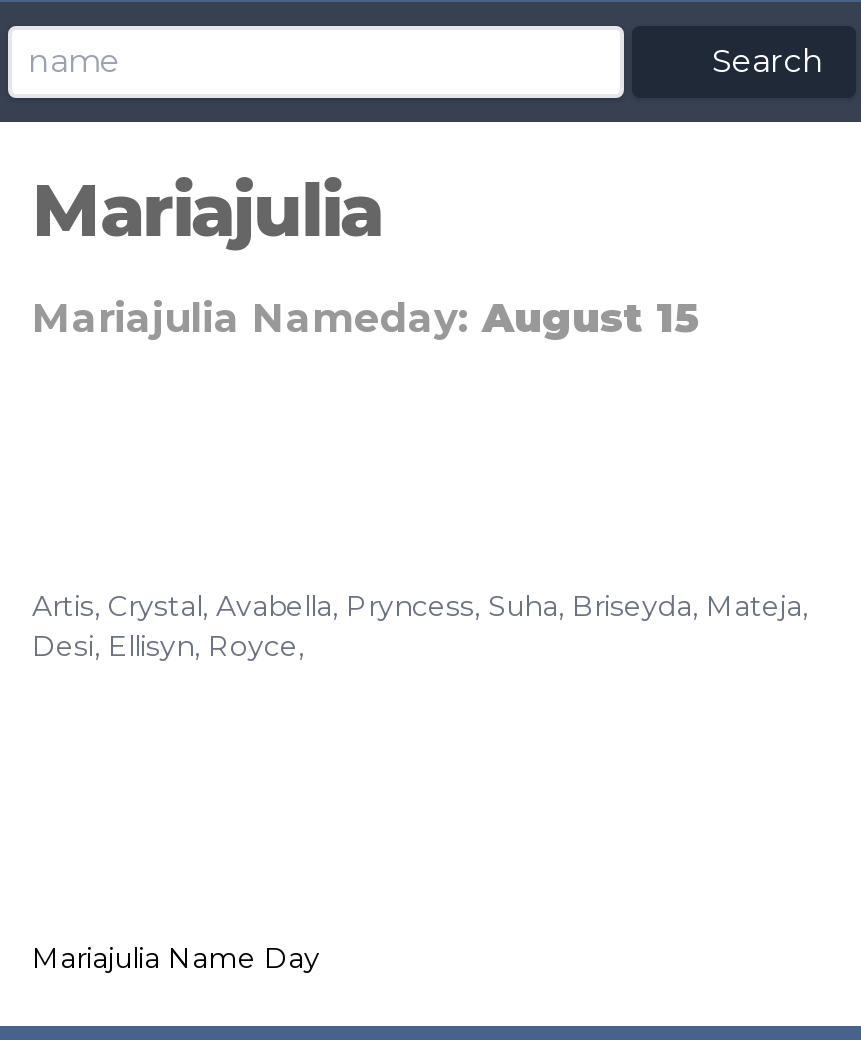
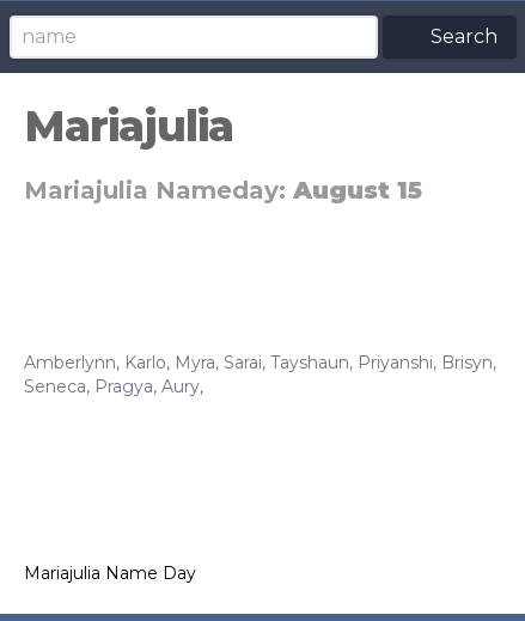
[32,588,808,664] Artis, Crystal, Avabella, Pryncess, Suha, Briseyda, Mateja, | Desi, Ellisyn, Royce, -> [24,352,496,397] Amberlynn, Karlo, Myra, Sarai, Tayshaun, Priyanshi, Brisyn, | Seneca, Pragya, Aury,

